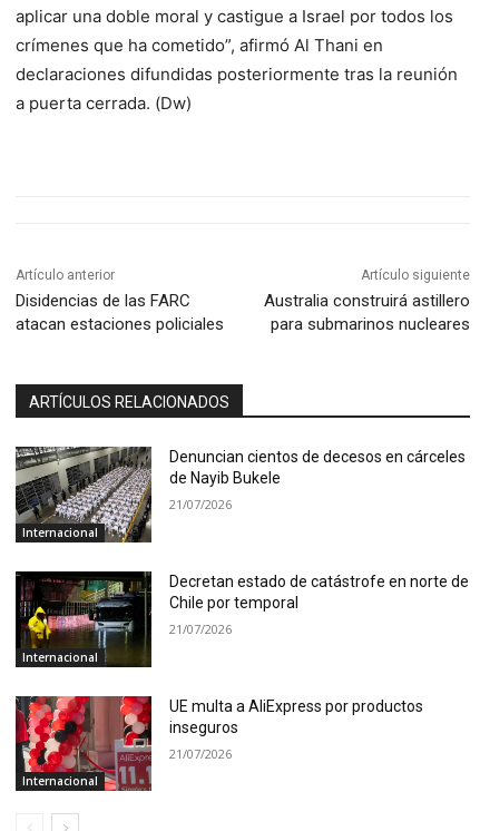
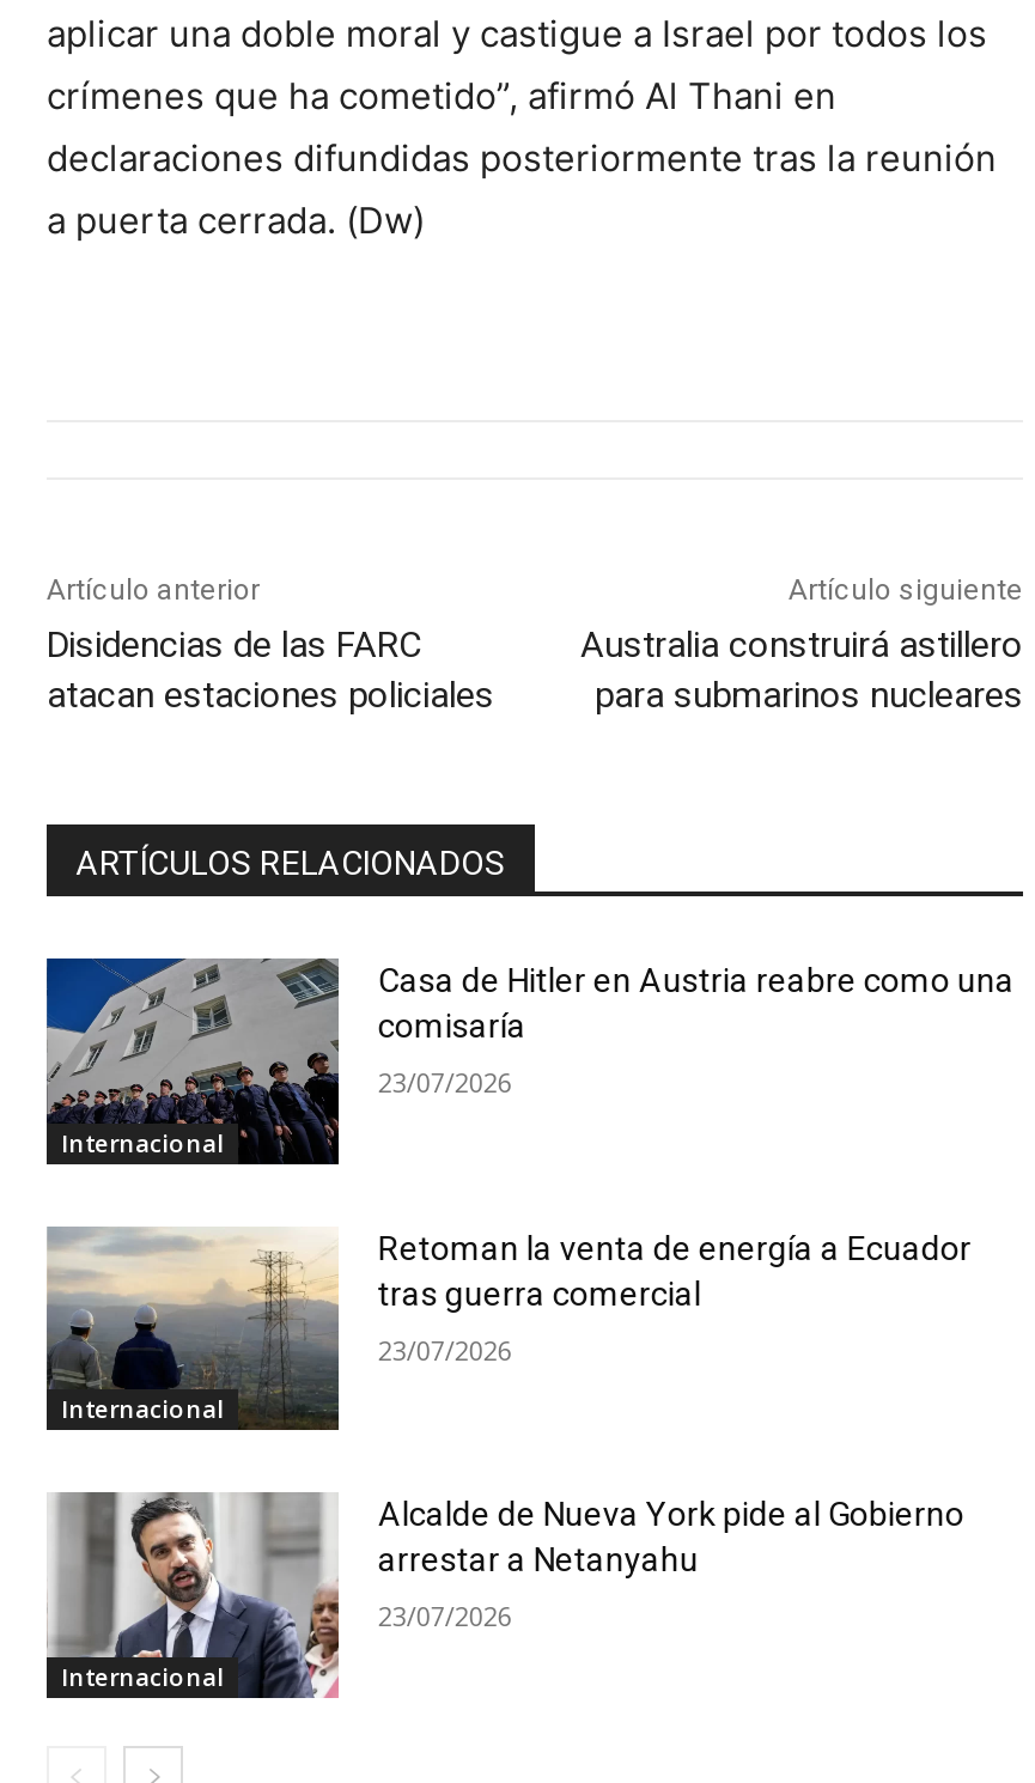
[16,446,466,542] [image] | Denuncian cientos de decesos en cárceles | de Nayib Bukele -> [44,955,1014,1166] [image] | Casa de Hitler en Austria reabre como una | comisaría
[170,496,232,513] 21/07/2026 -> [378,1064,512,1099] 23/07/2026
[14,570,469,657] [image] | Decretan estado de catástrofe en norte de | Chile por temporal -> [44,1225,971,1412] [image] | Retoman la venta de energía a Ecuador | tras guerra comercial
[170,620,232,637] 21/07/2026 -> [378,1331,512,1367] 23/07/2026
[14,695,424,792] [image] | UE multa a AliExpress por productos | inseguros -> [47,1491,964,1702] [image] | Alcalde de Nueva York pide al Gobierno | arrestar a Netanyahu
[170,745,232,762] 21/07/2026 -> [378,1598,512,1634] 23/07/2026

